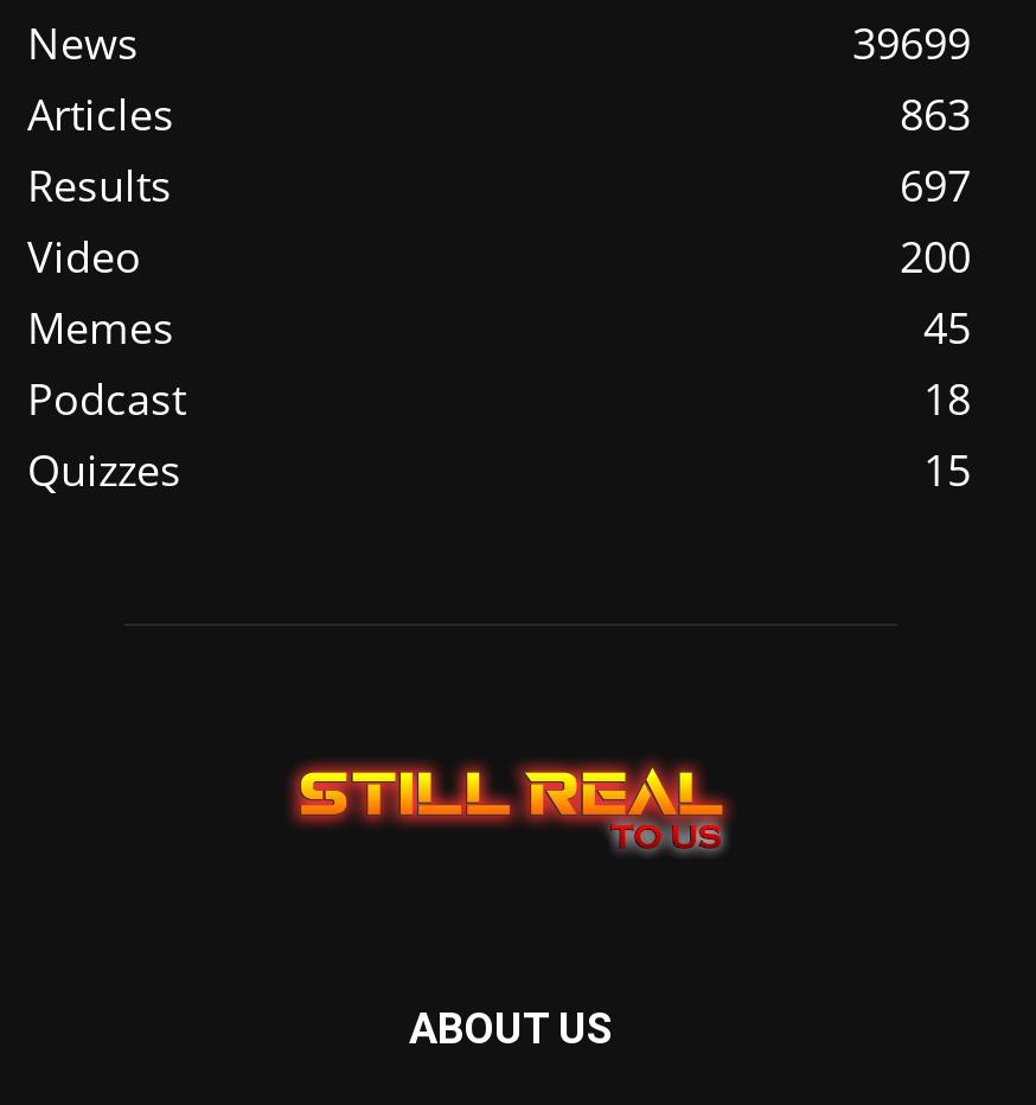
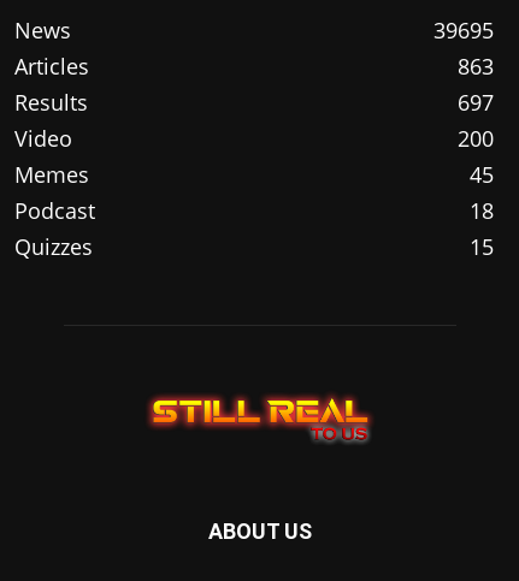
[852,14,971,70] 39699 -> [434,16,494,45] 39695

